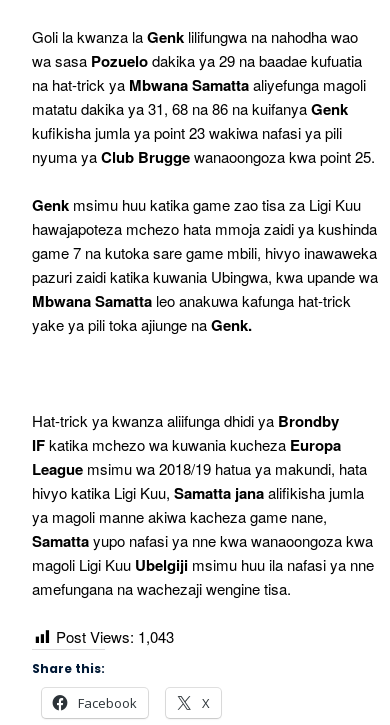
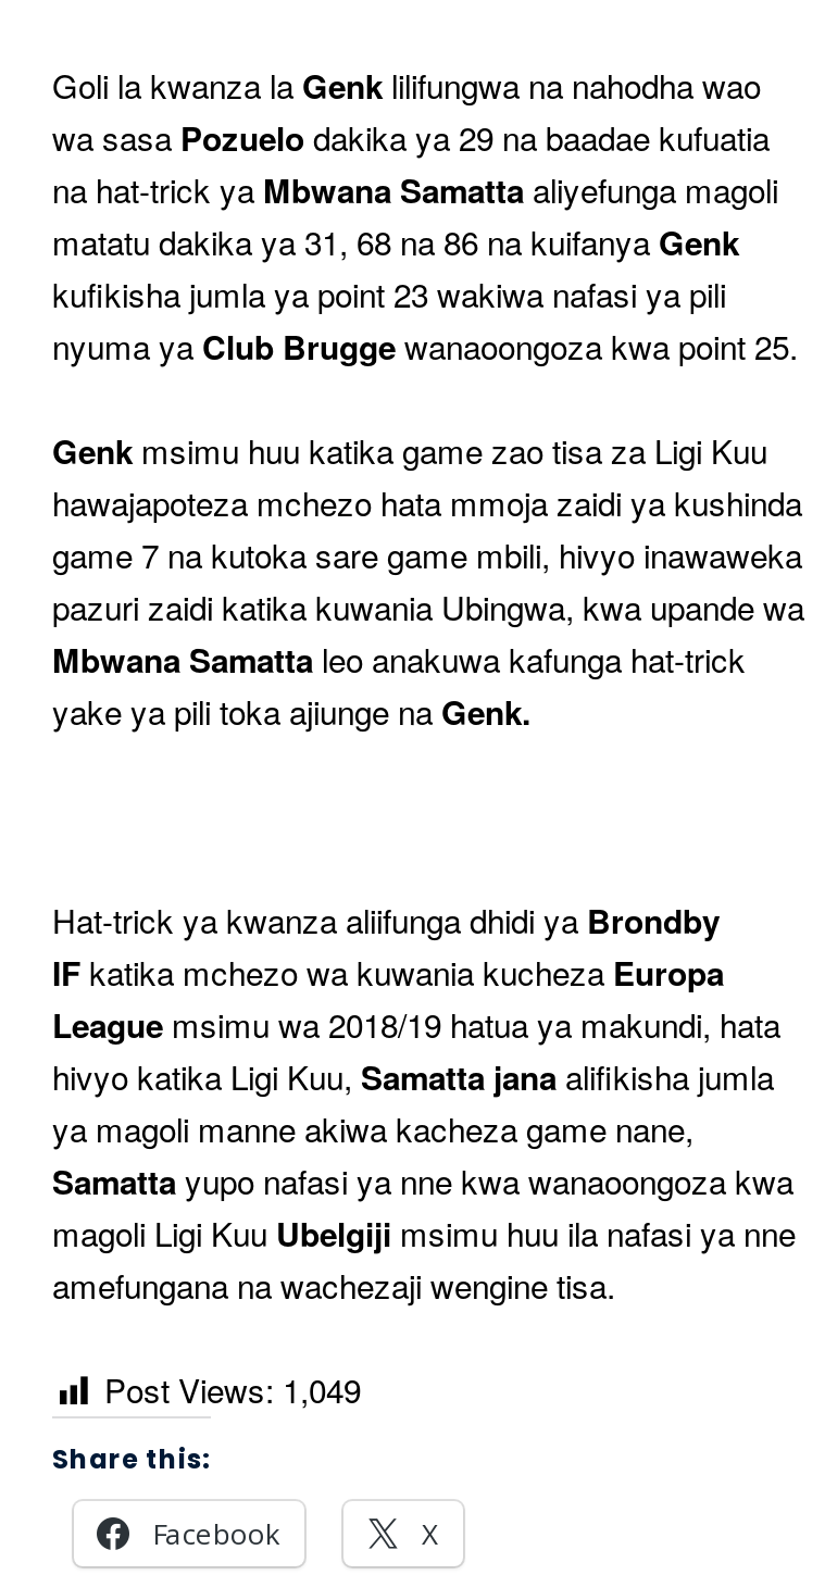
[56,626,174,647] Post Views: 1,043 -> [104,1367,361,1413] Post Views: 1,049

